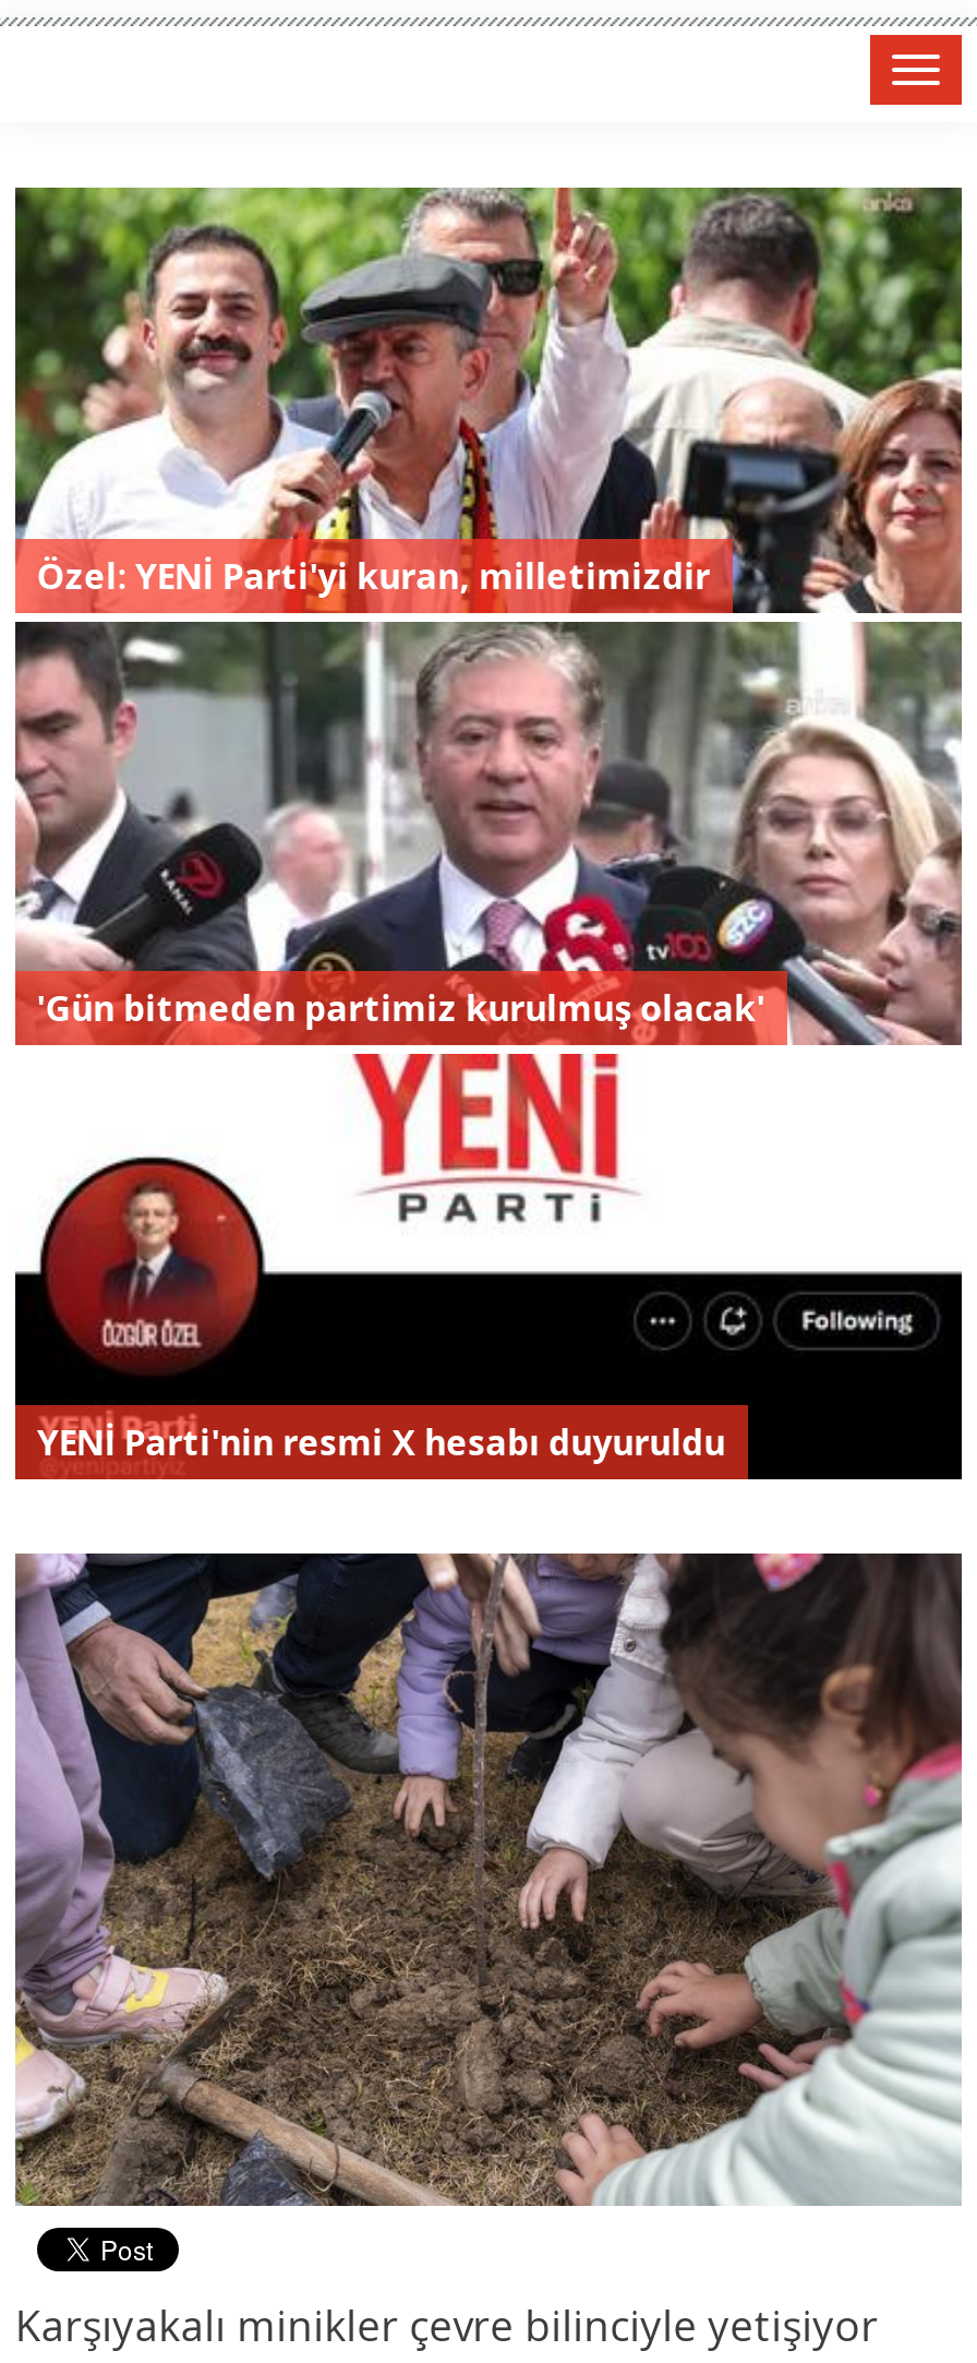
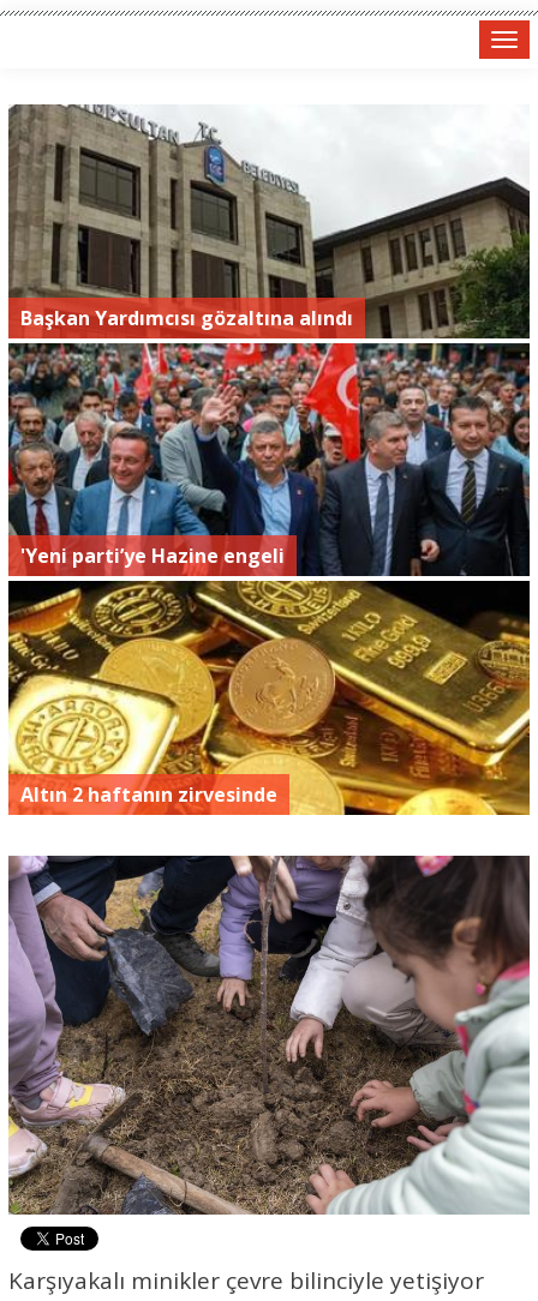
[13,185,964,1482] [image] | Özel: YENİ Parti'yi kuran, milletimizdir -> [7,104,531,816] [image] | Başkan Yardımcısı gözaltına alındı
[36,985,765,1033] 'Gün bitmeden partimiz kurulmuş olacak' -> [20,543,284,569] 'Yeni parti’ye Hazine engeli
[36,1418,726,1466] YENİ Parti'nin resmi X hesabı duyuruldu -> [20,781,277,808] Altın 2 haftanın zirvesinde

